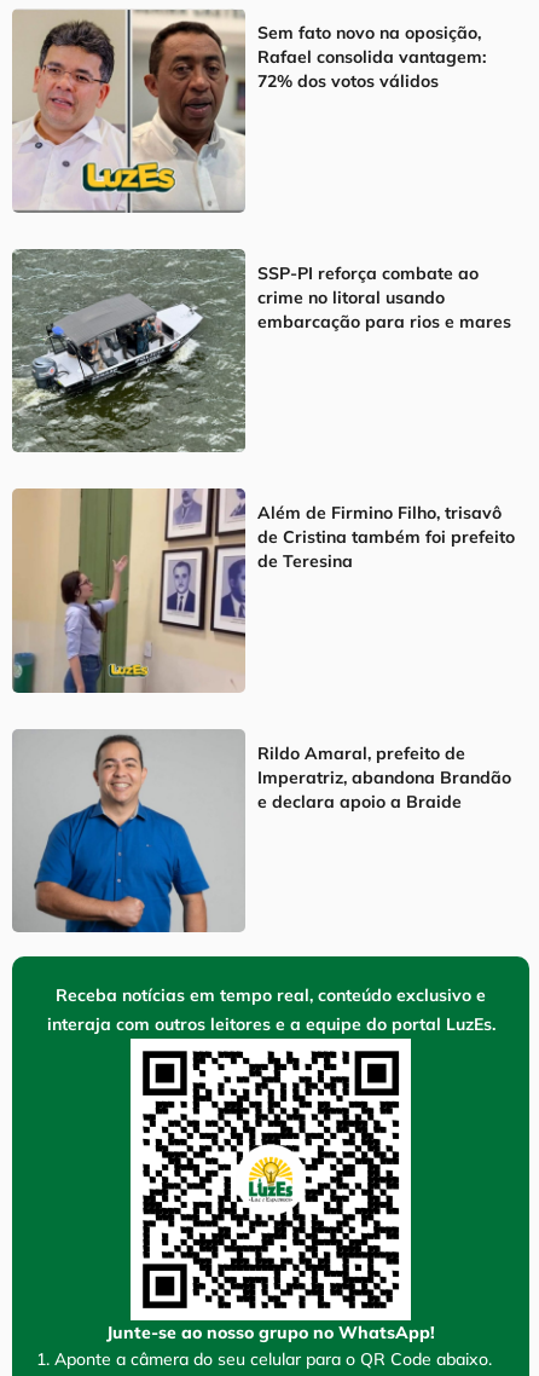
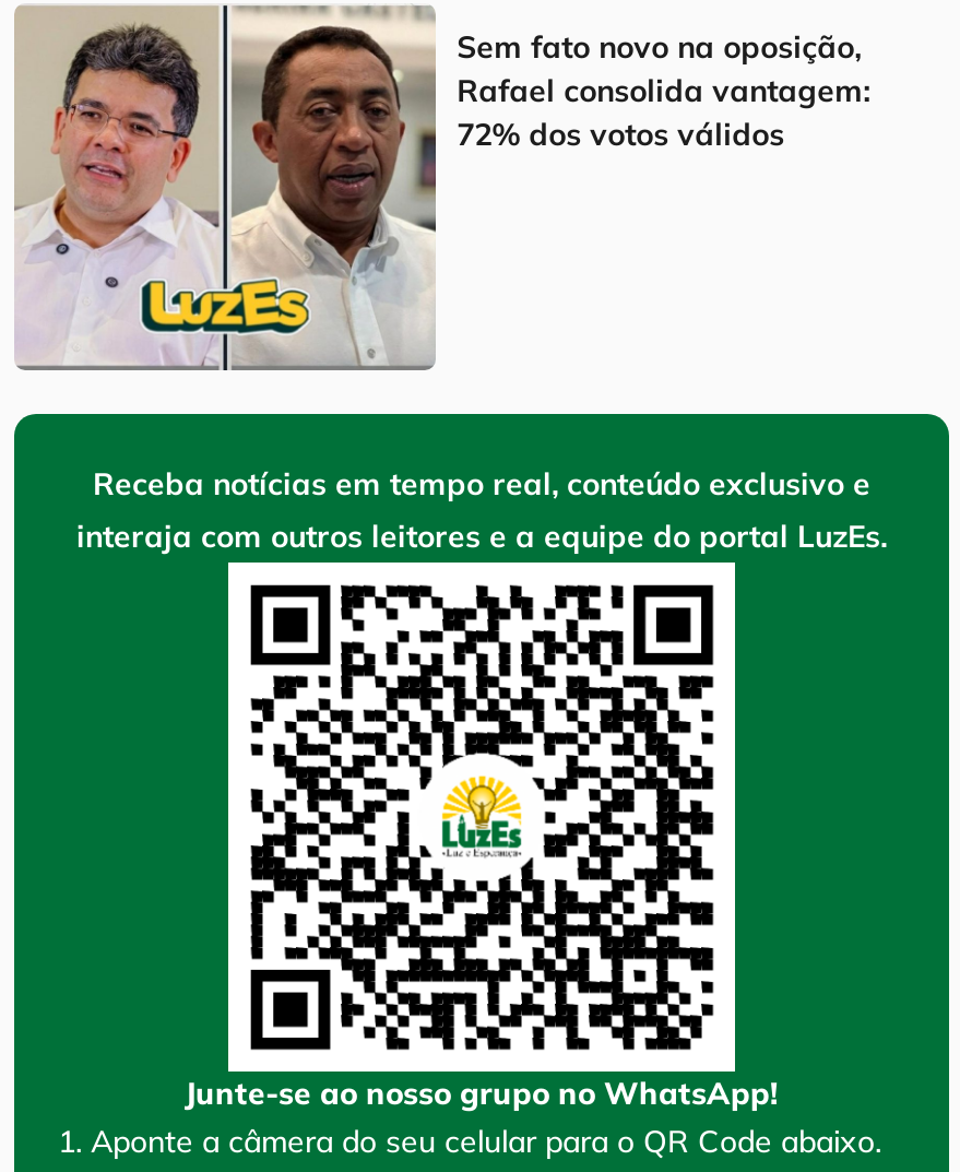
[11,248,511,453] [image] | SSP-PI reforça combate ao | crime no litoral usando | embarcação para rios e mares -> none
[12,487,514,694] [image] | Além de Firmino Filho, trisavô | de Cristina também foi prefeito | de Teresina -> none
[13,730,511,933] [image] | Rildo Amaral, prefeito de | Imperatriz, abandona Brandão | e declara apoio a Braide -> none

